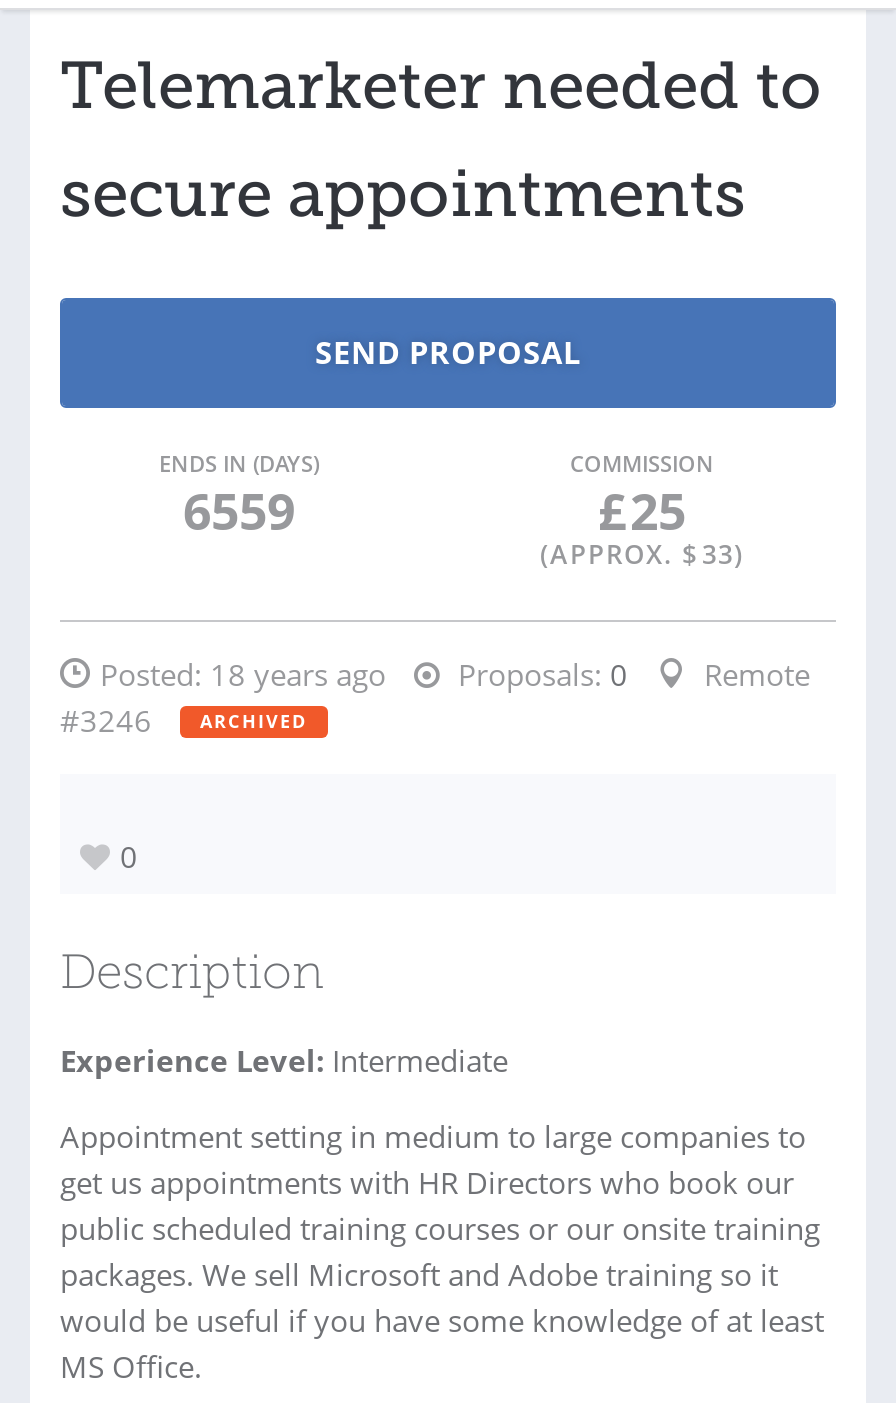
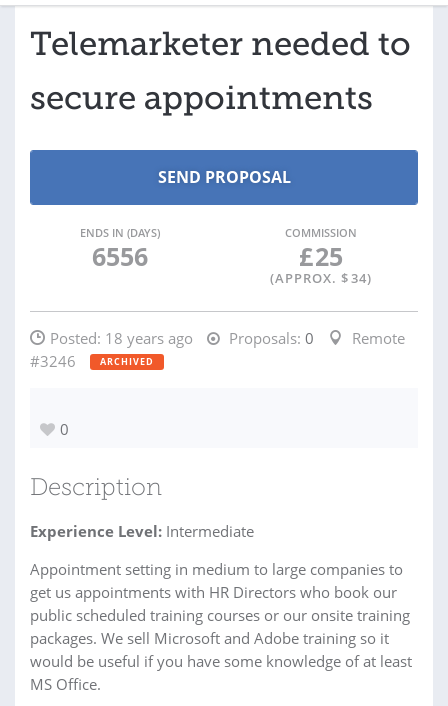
[183,476,295,544] 6559 -> [91,239,147,273] 6556
[540,536,744,572] (APPROX. $ 33) -> [270,269,372,287] (APPROX. $ 34)

